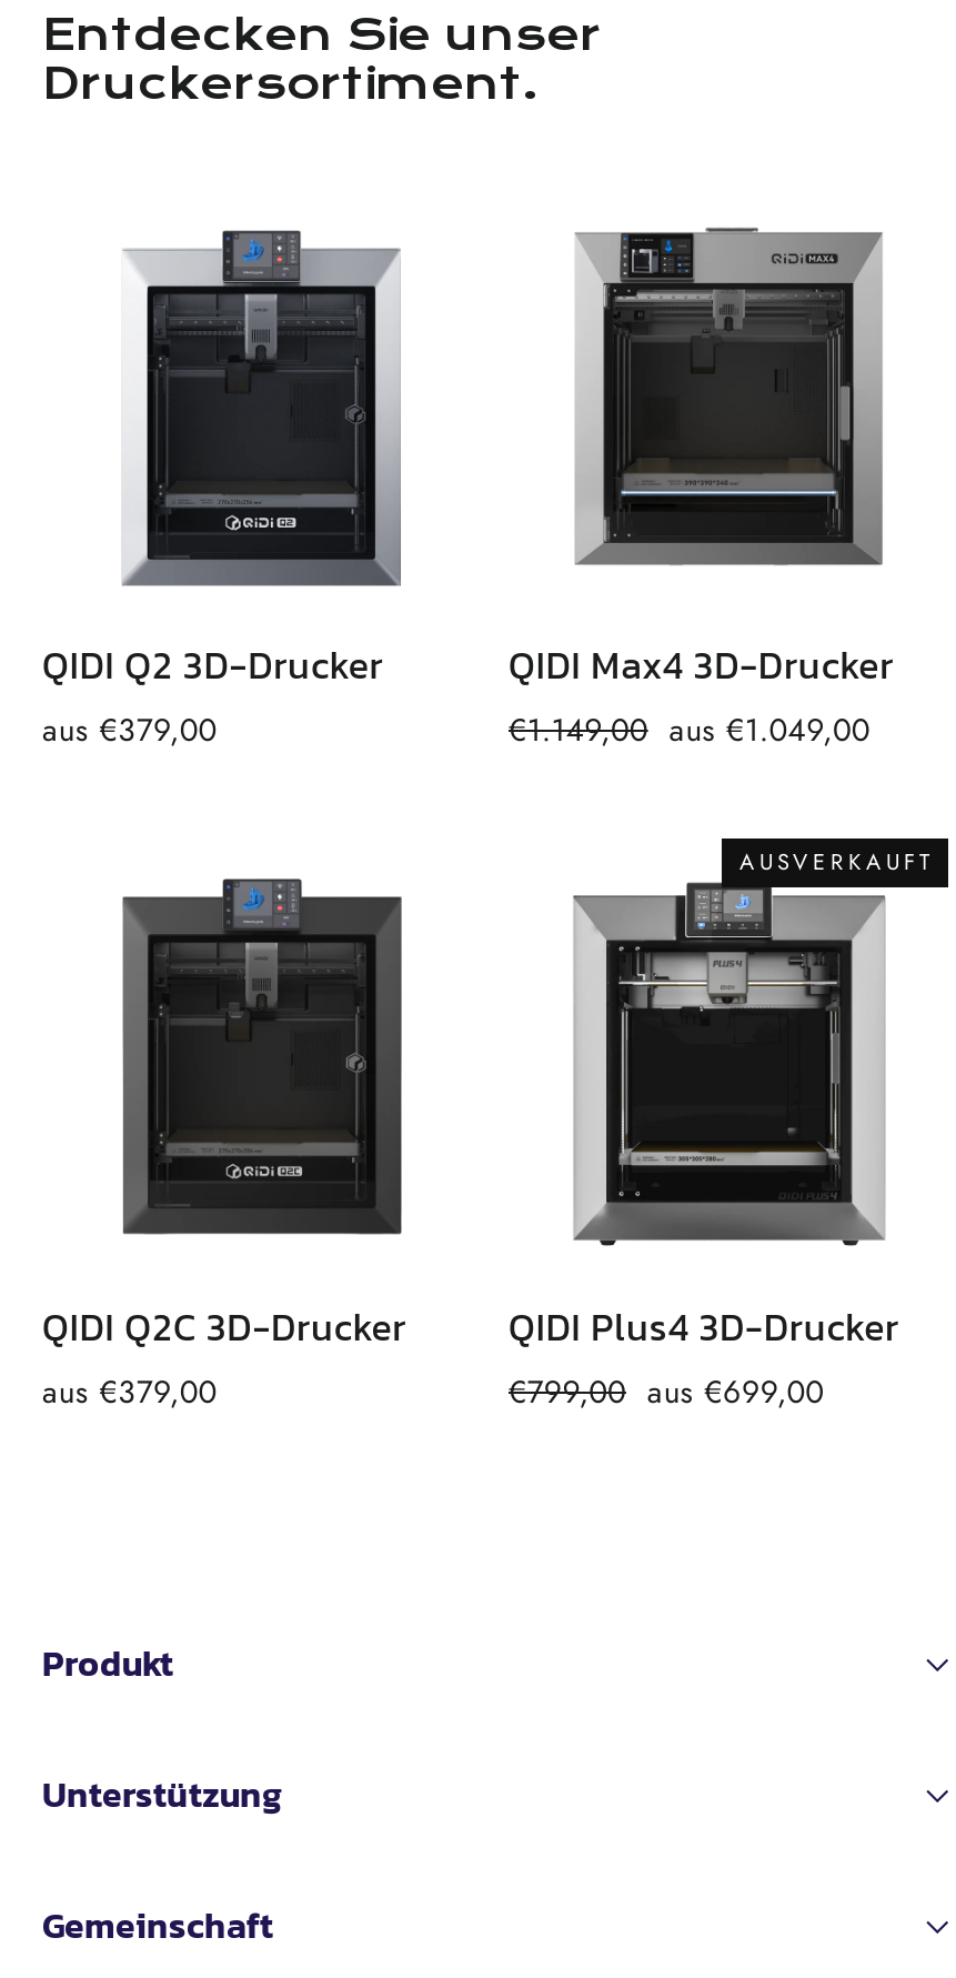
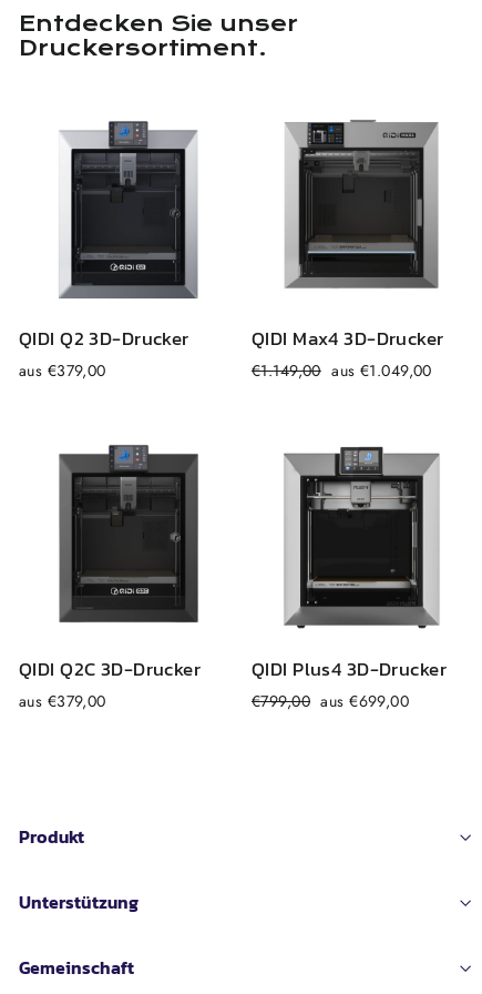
[739,845,935,878] AUSVERKAUFT -> none

